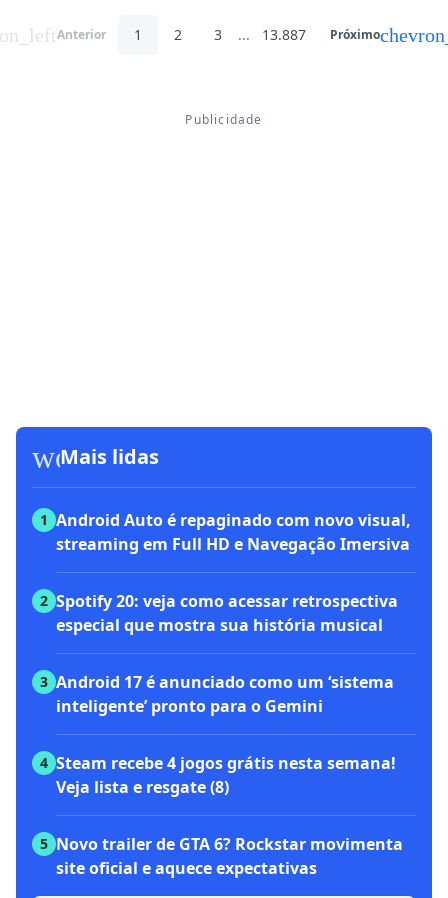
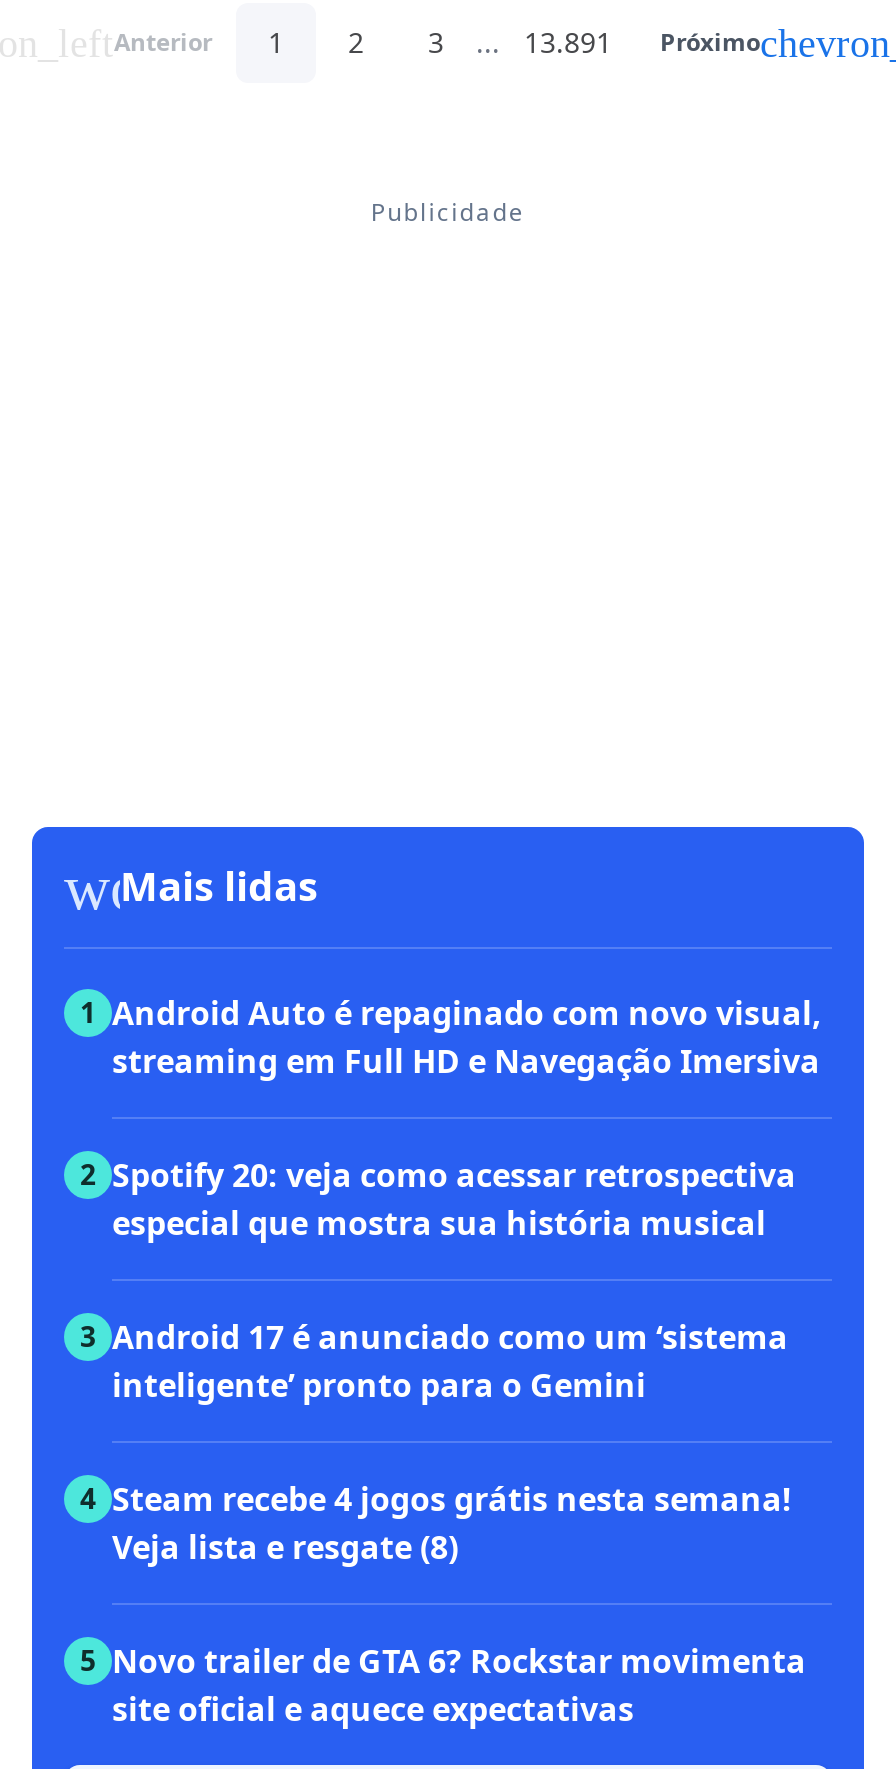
[262,25,306,44] 13.887 -> [524,23,612,61] 13.891

